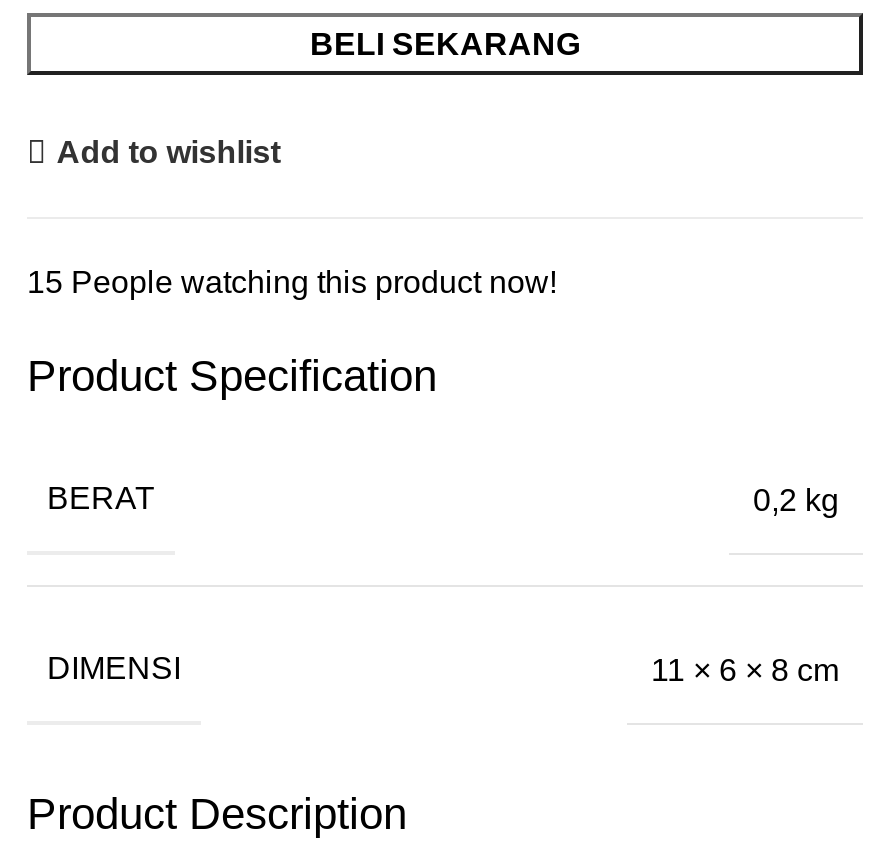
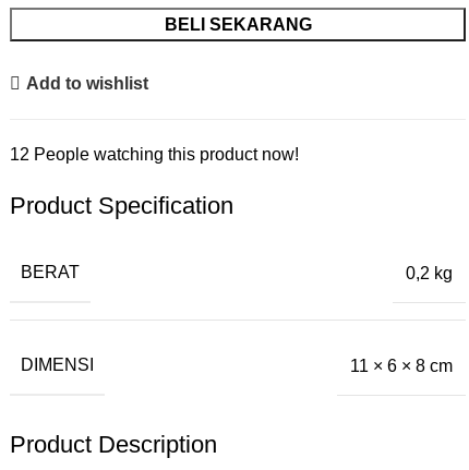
[27,265,557,299] 15 People watching this product now! -> [10,145,299,164] 12 People watching this product now!

